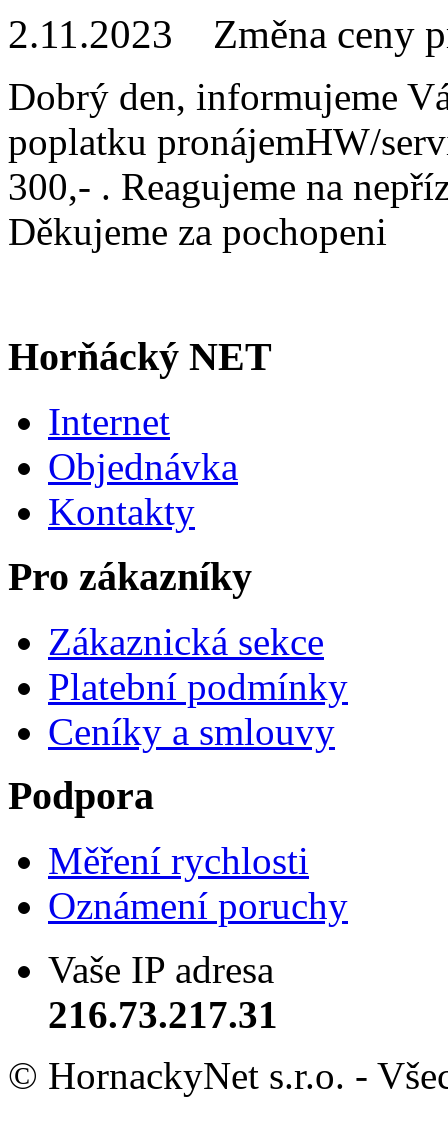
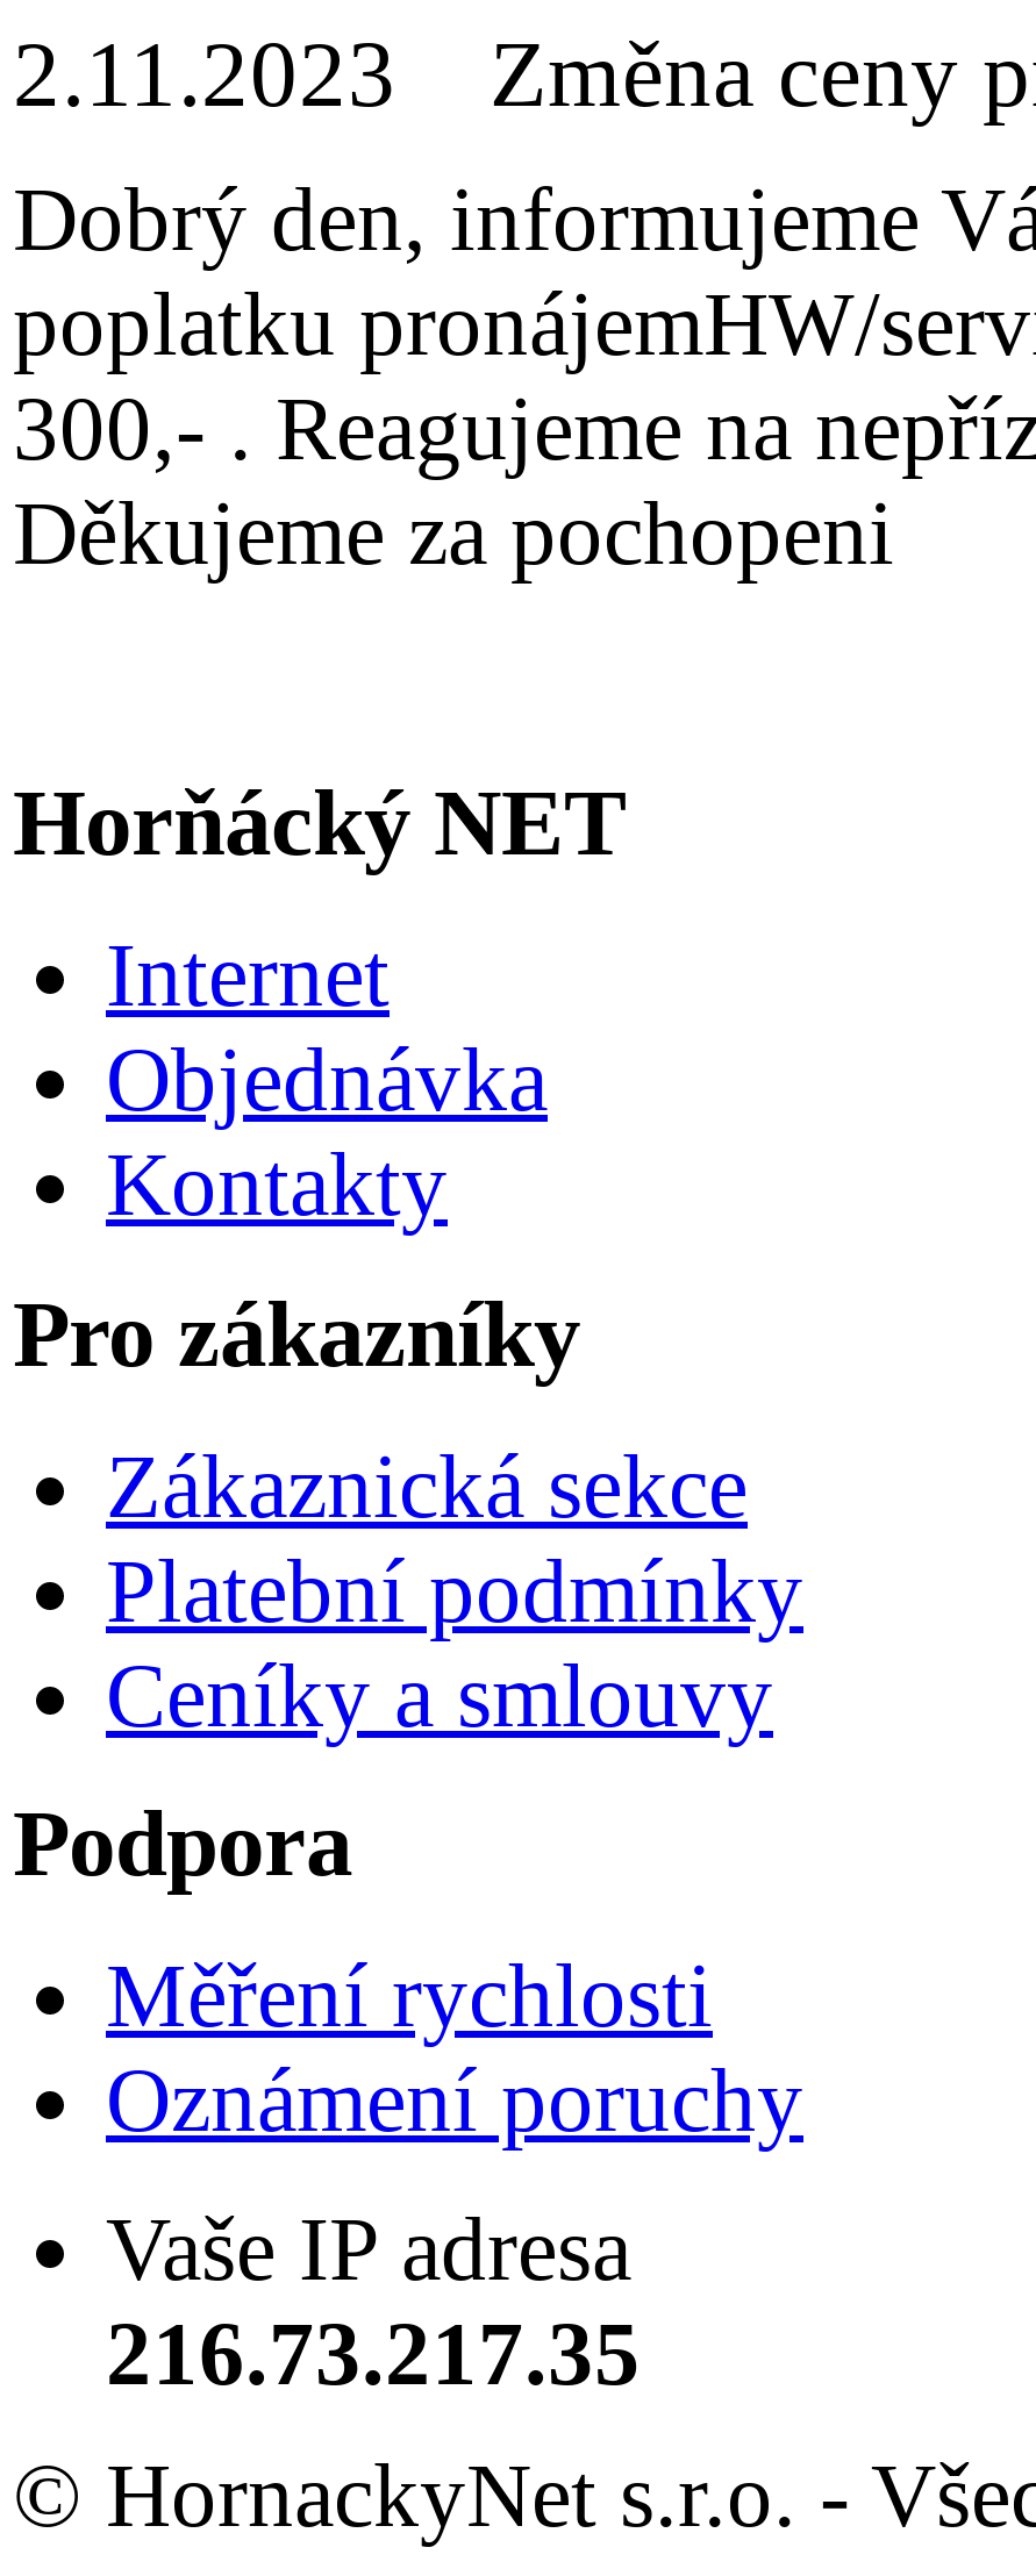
[48,993,278,1036] 216.73.217.31 -> [106,2302,641,2402] 216.73.217.35

